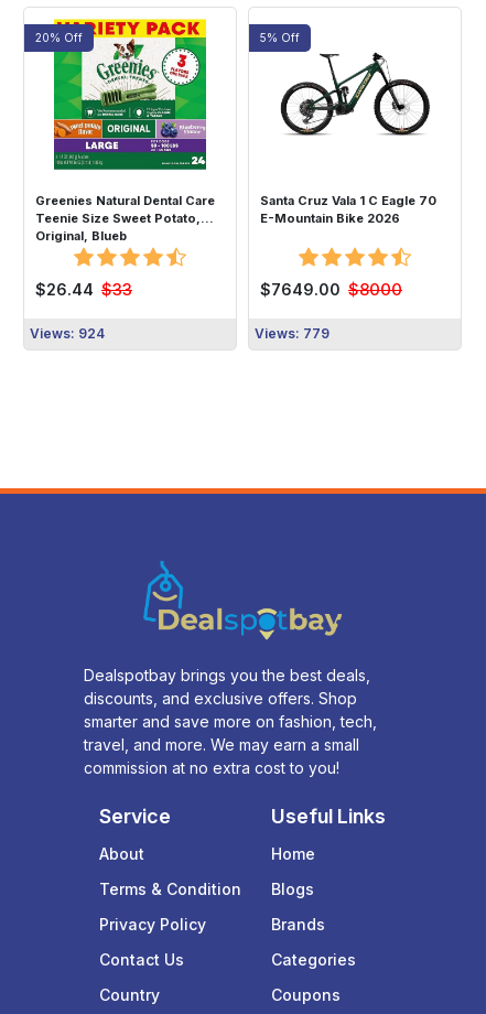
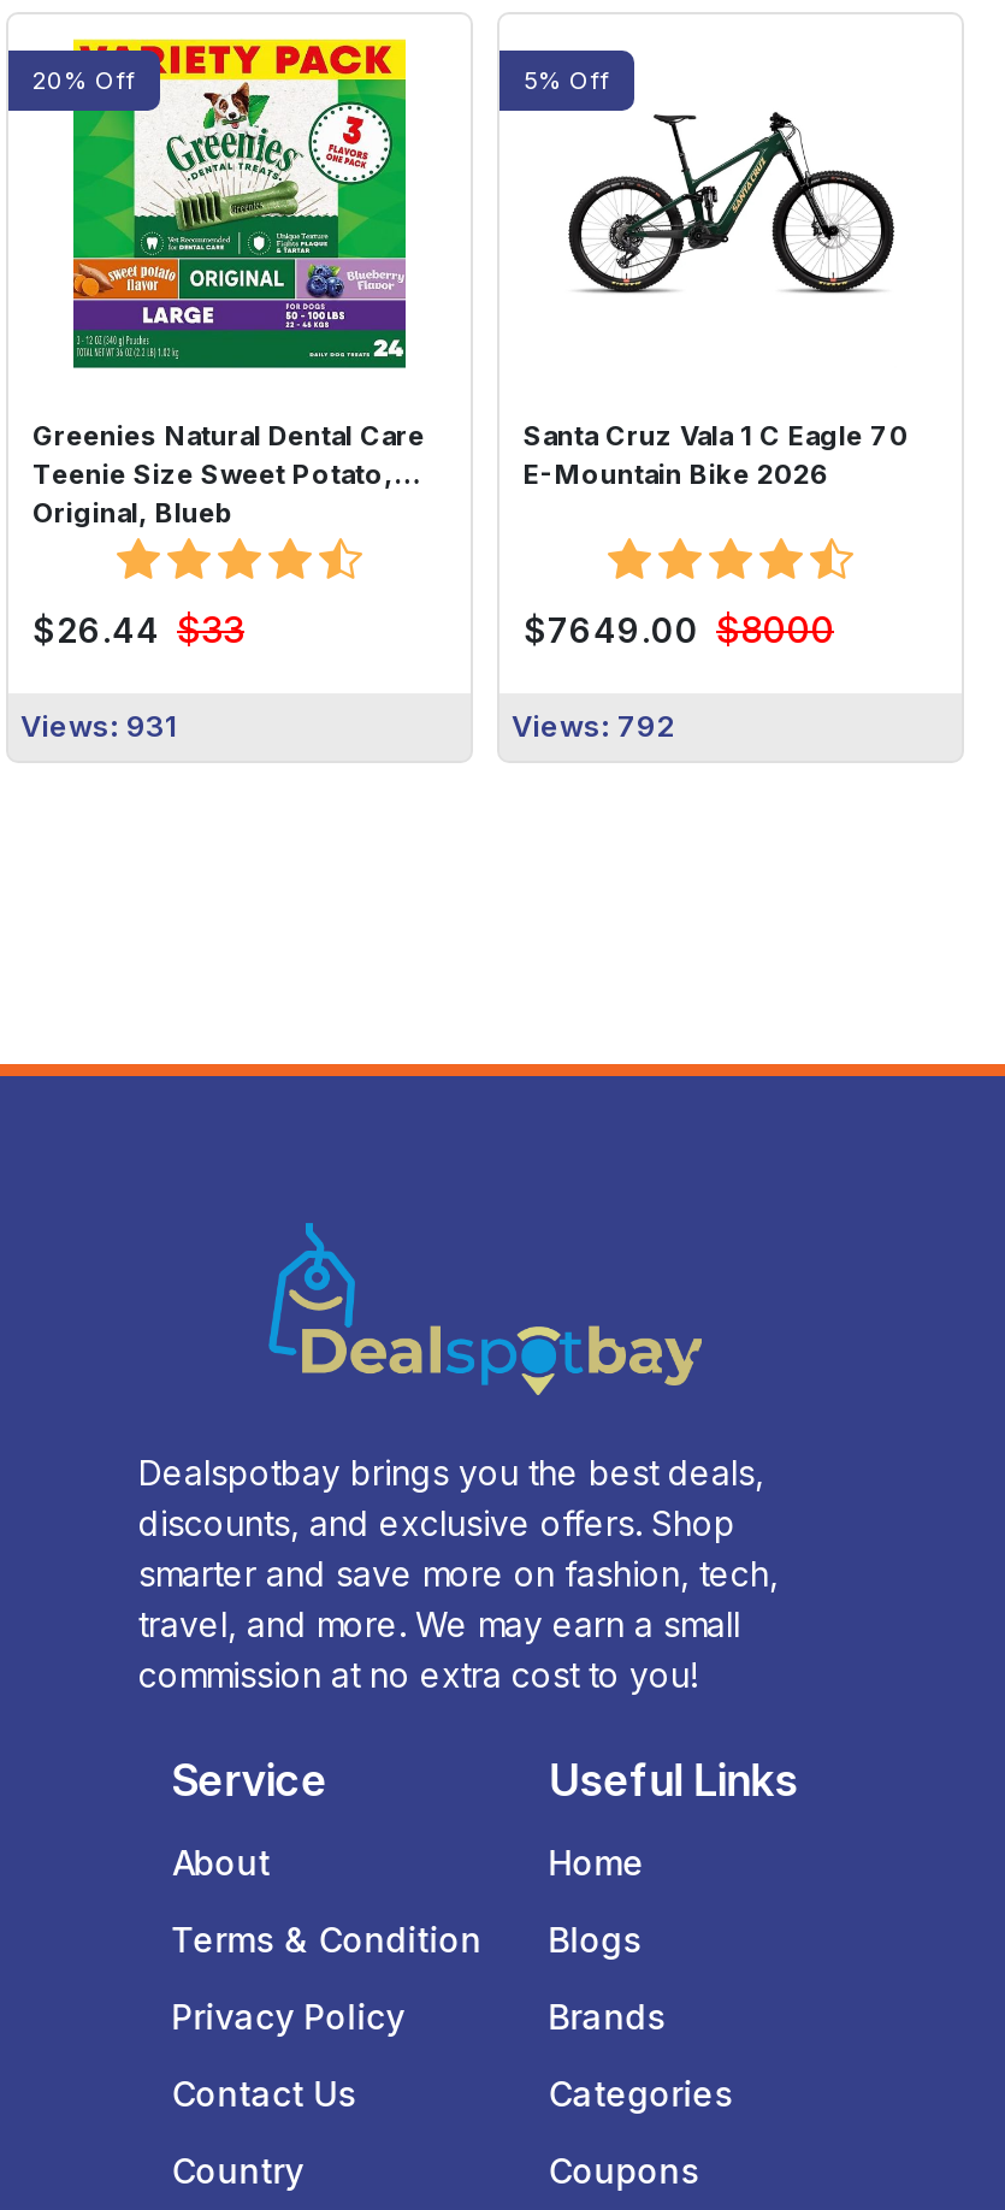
[30,325,105,342] Views: 924 -> [20,708,177,744] Views: 931
[255,325,330,342] Views: 779 -> [512,708,675,744] Views: 792

